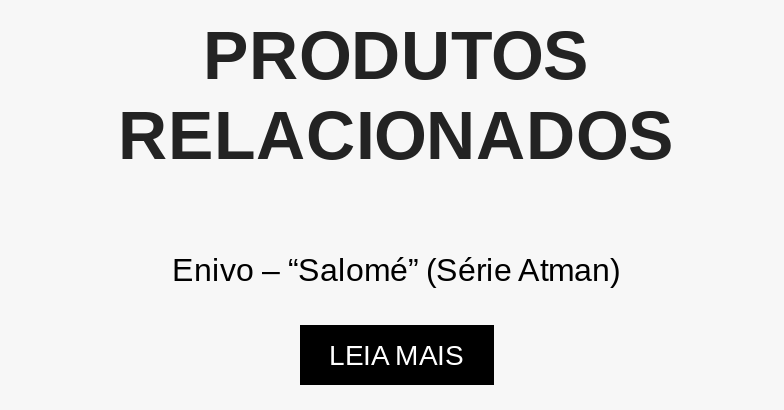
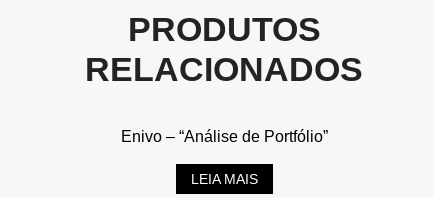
[172,253,620,287] Enivo – “Salomé” (Série Atman) -> [120,128,327,145] Enivo – “Análise de Portfólio”

